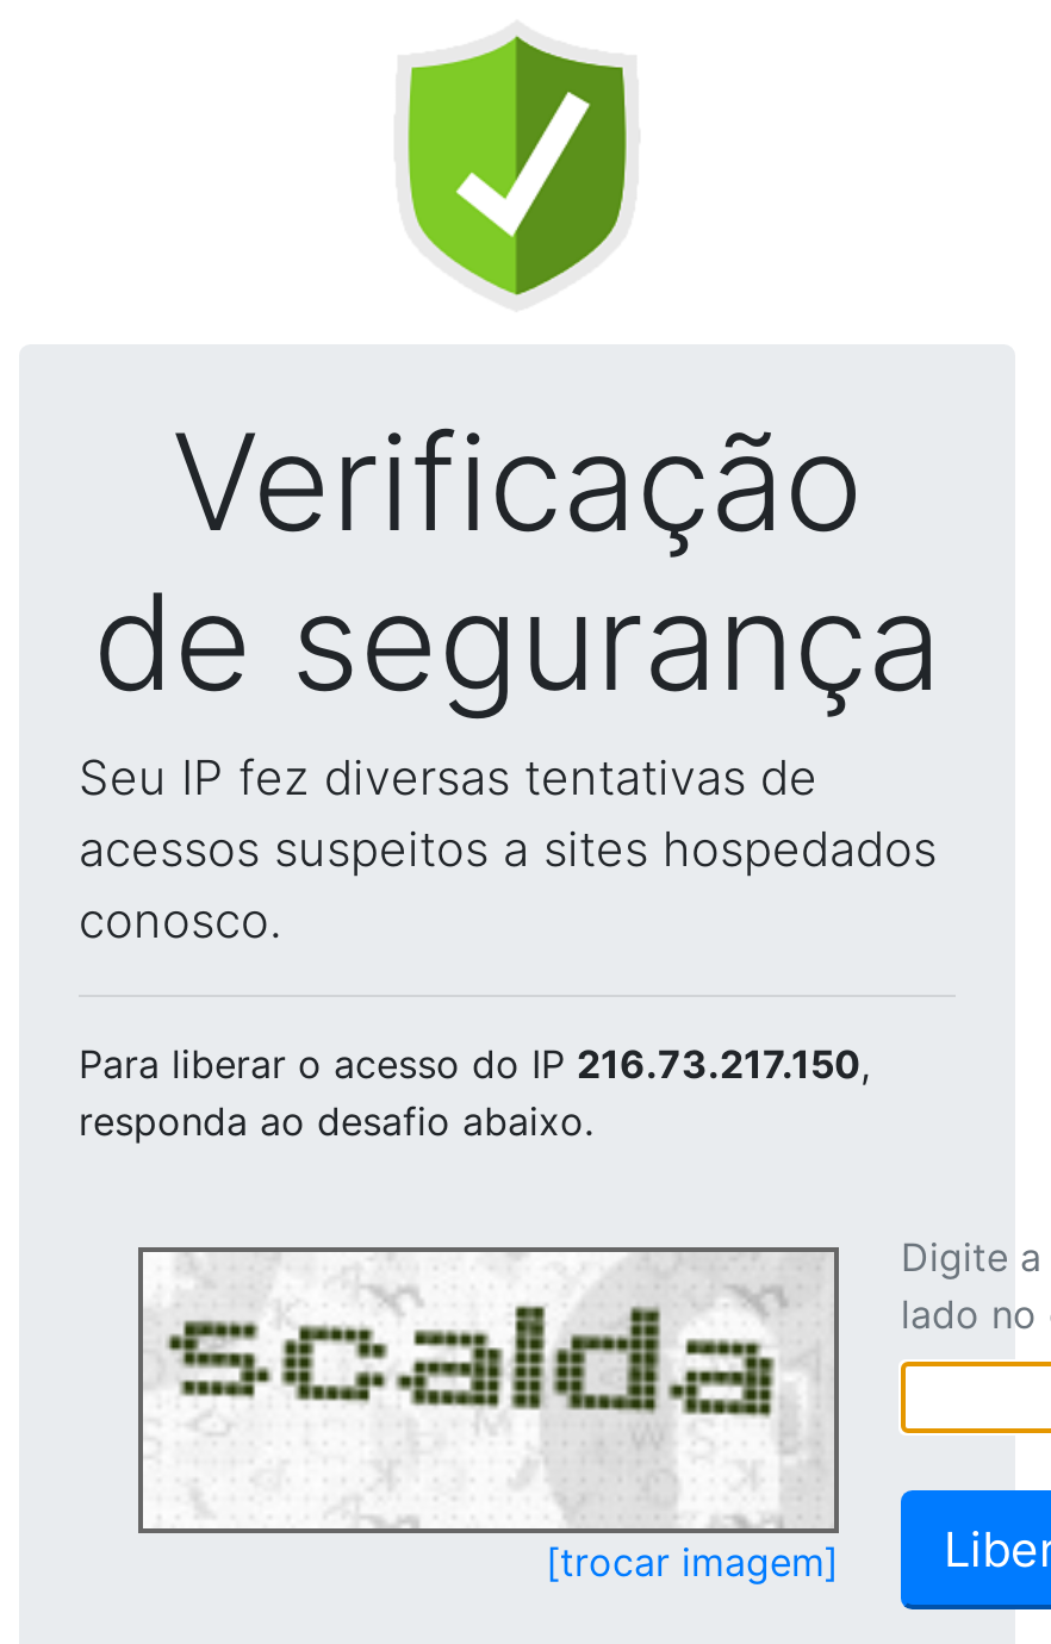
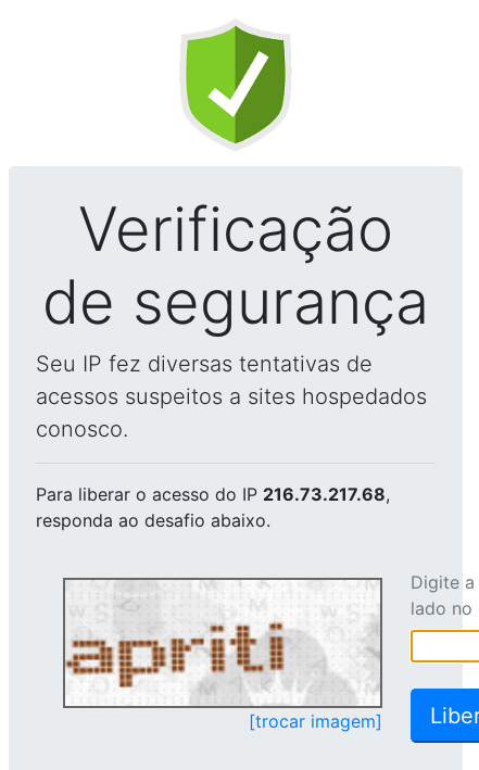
[79,1040,870,1088] Para liberar o acesso do IP 216.73.217.150, -> [36,483,390,505] Para liberar o acesso do IP 216.73.217.68,
[143,1257,813,1524] [image] -> [66,582,377,703] [image]

